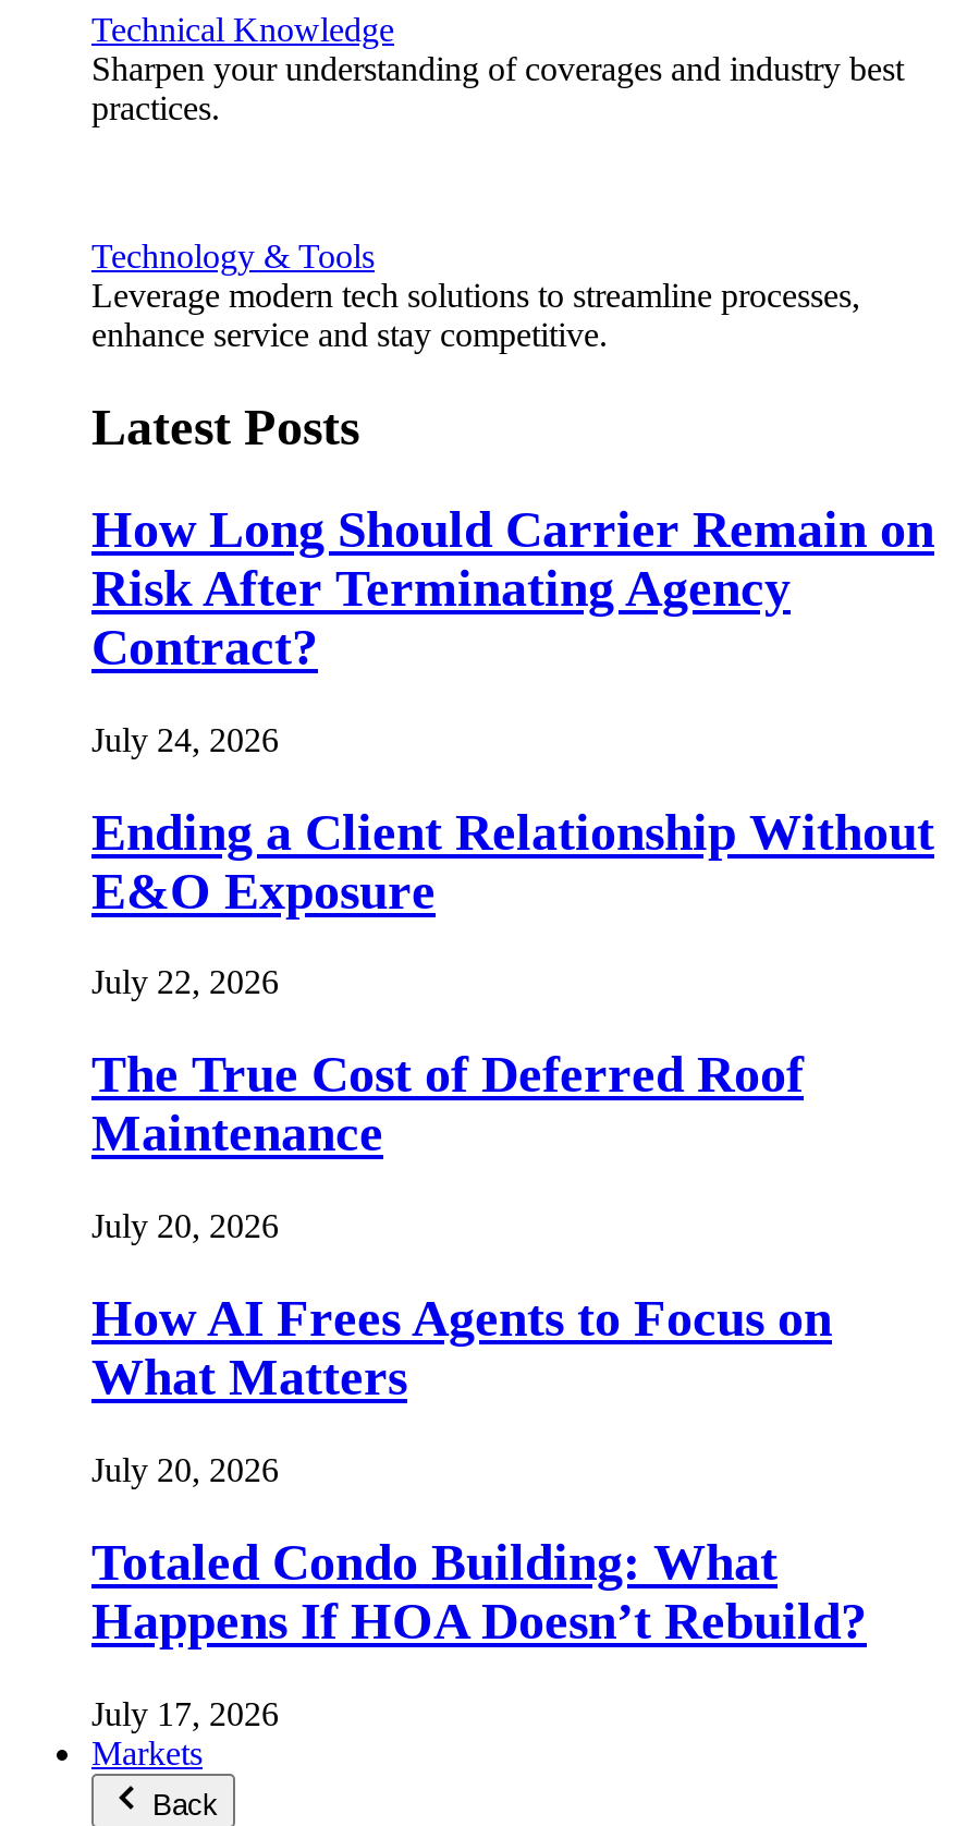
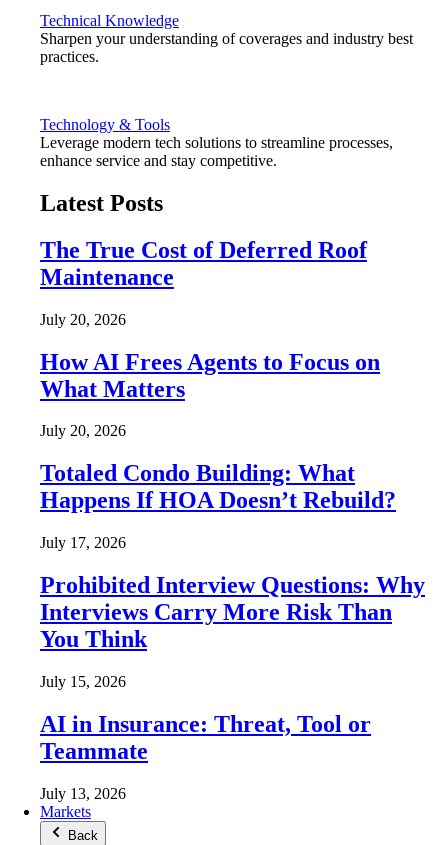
[91,501,934,1001] How Long Should Carrier Remain on | Risk After Terminating Agency | Contract? | July 24, 2026 | Ending a Client Relationship Without | E&O Exposure | July 22, 2026 -> none
moved [91,1047,867,1732] -> [40,237,396,551]: The True Cost of Deferred Roof | Maintenance | July 20, 2026 | ... | Happens If HOA Doesn’t Rebuild? | July 17, 2026
none -> [40,572,425,802] Prohibited Interview Questions: Why | Interviews Carry More Risk Than | You Think | July 15, 2026 | AI in Insurance: Threat, Tool or | Teammate | July 13, 2026

